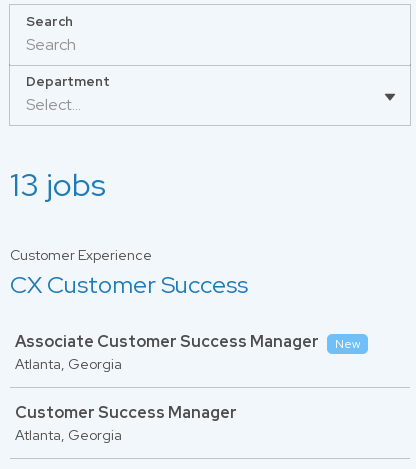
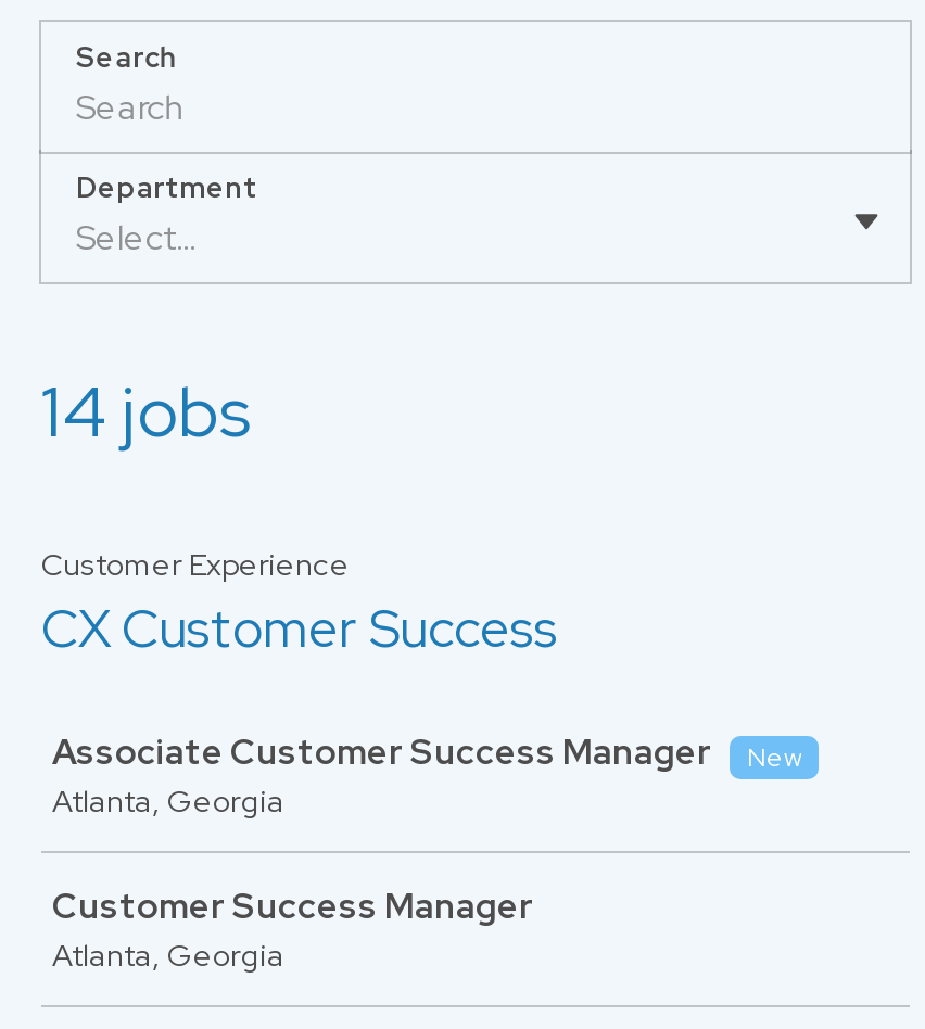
[10,163,106,206] 13 jobs -> [41,364,252,457] 14 jobs

